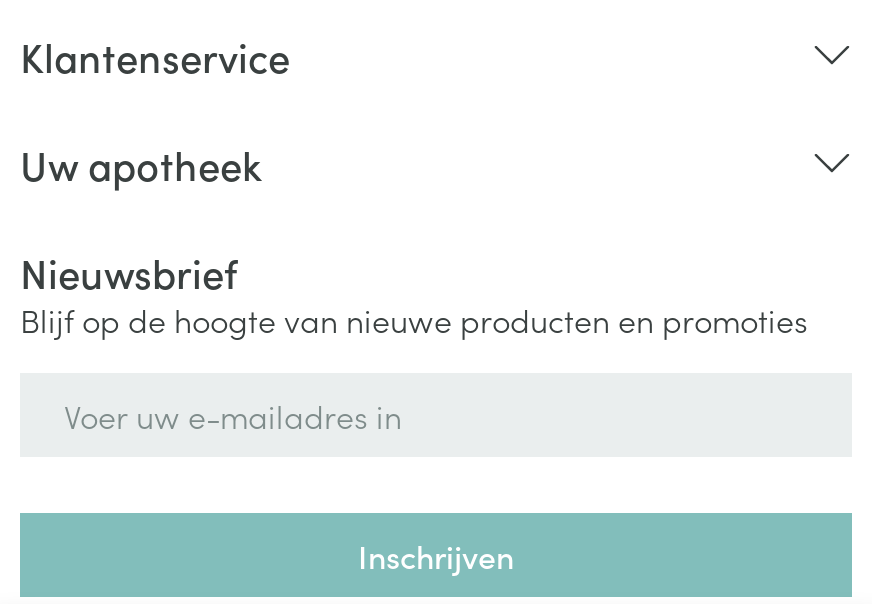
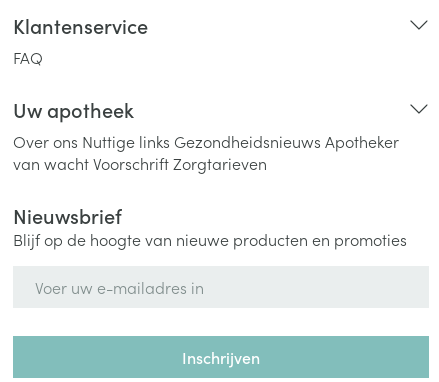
none -> [13,46,43,68] FAQ
none -> [13,130,399,174] Over ons Nuttige links Gezondheidsnieuws Apotheker | van wacht Voorschrift Zorgtarieven

